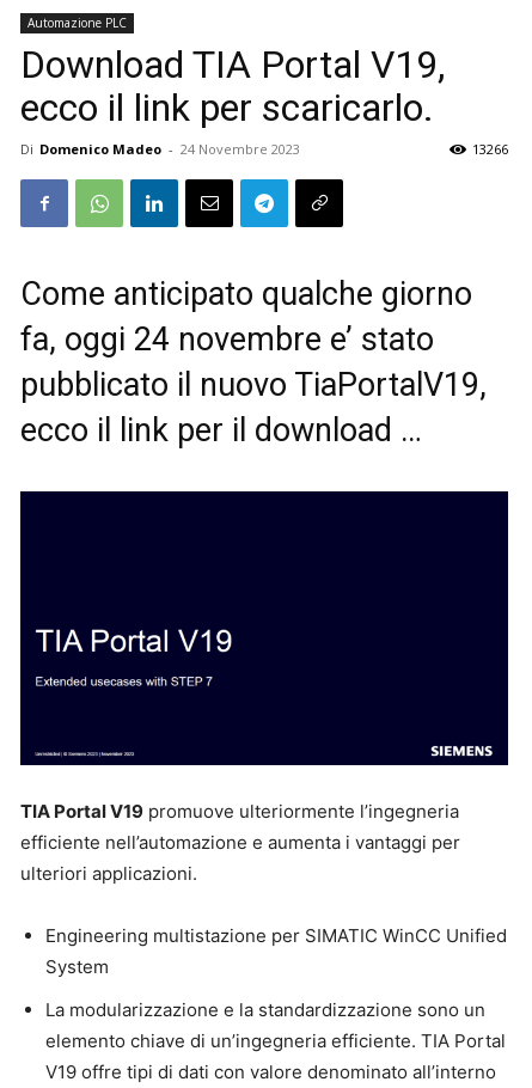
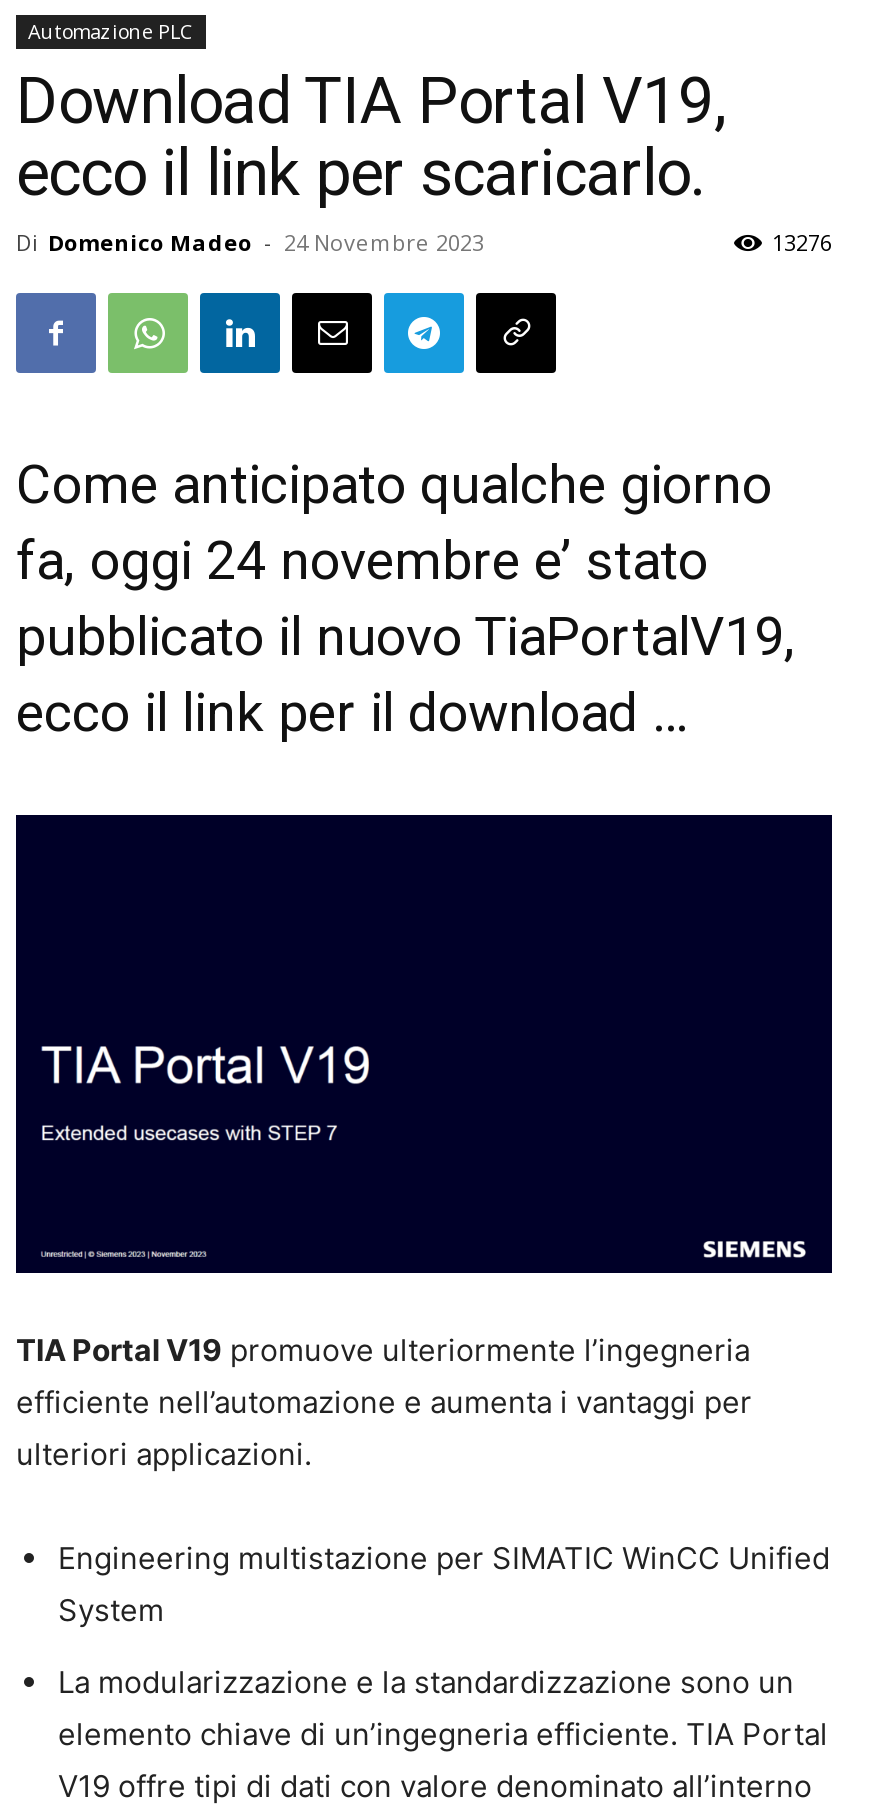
[472,140,508,158] 13266 -> [772,227,832,257] 13276

